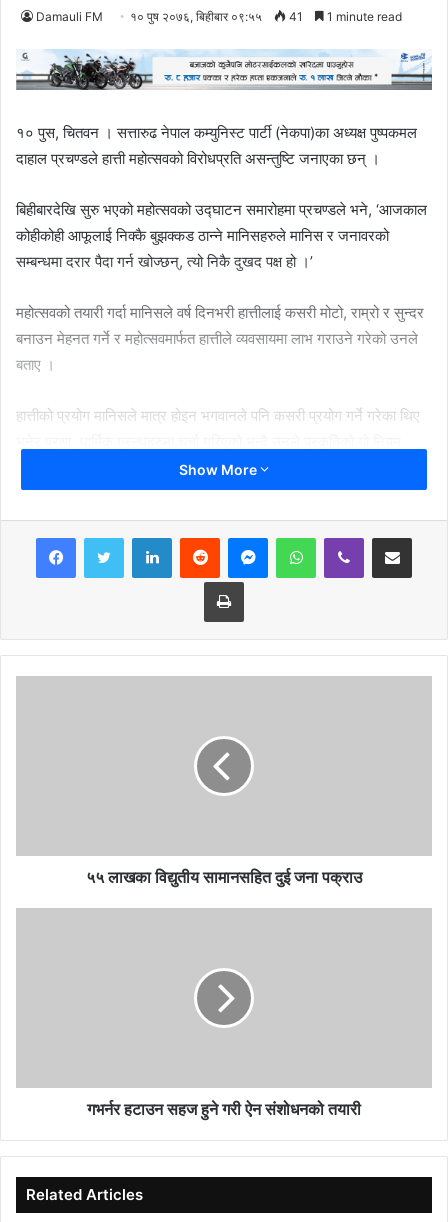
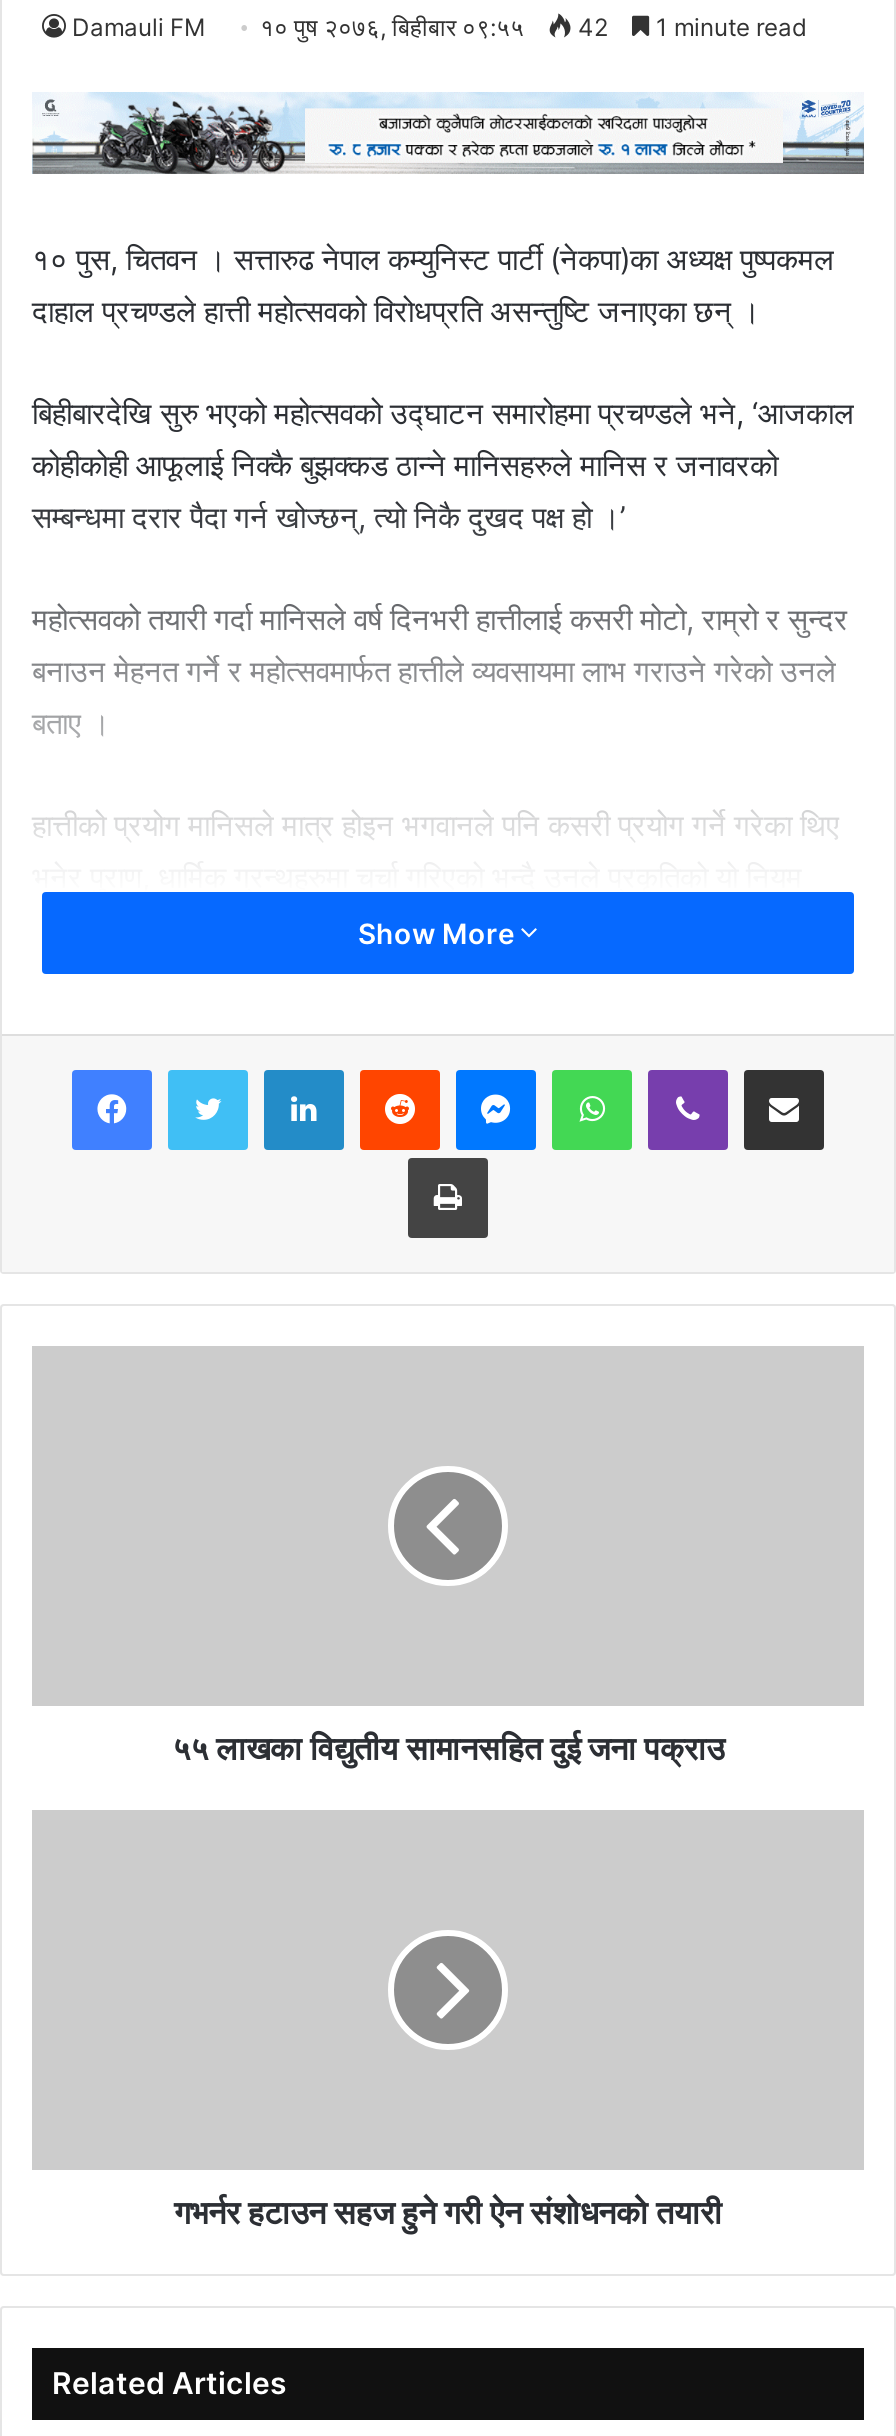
[36,9,402,24] Damauli FM १० पुष २०७६, बिहीबार ०९:५५ 41 1 minute read -> [72,12,806,42] Damauli FM १० पुष २०७६, बिहीबार ०९:५५ 42 1 minute read

